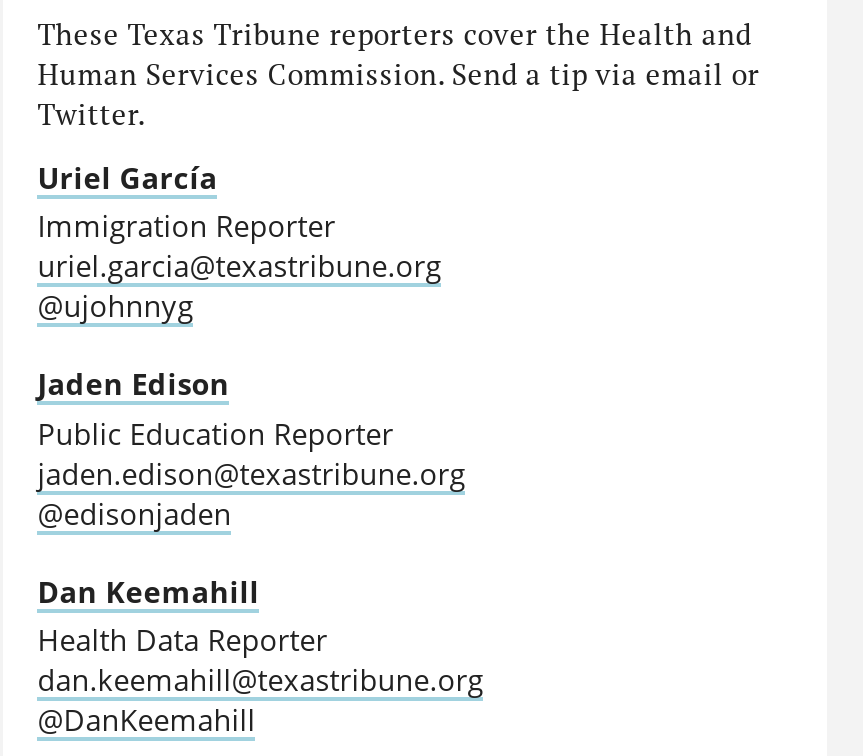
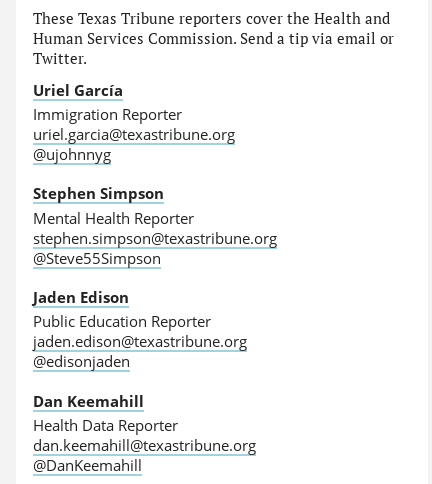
none -> [33,183,277,268] Stephen Simpson | Mental Health Reporter | stephen.simpson@texastribune.org | @Steve55Simpson

